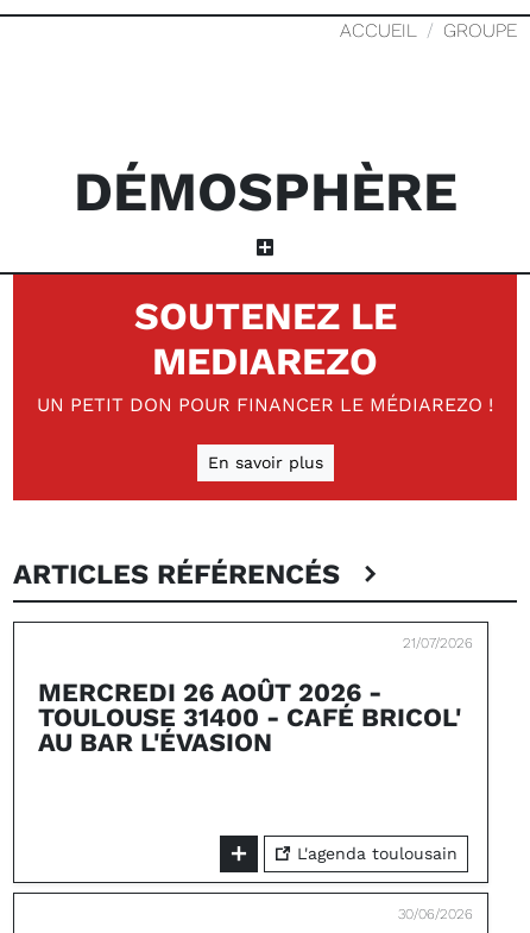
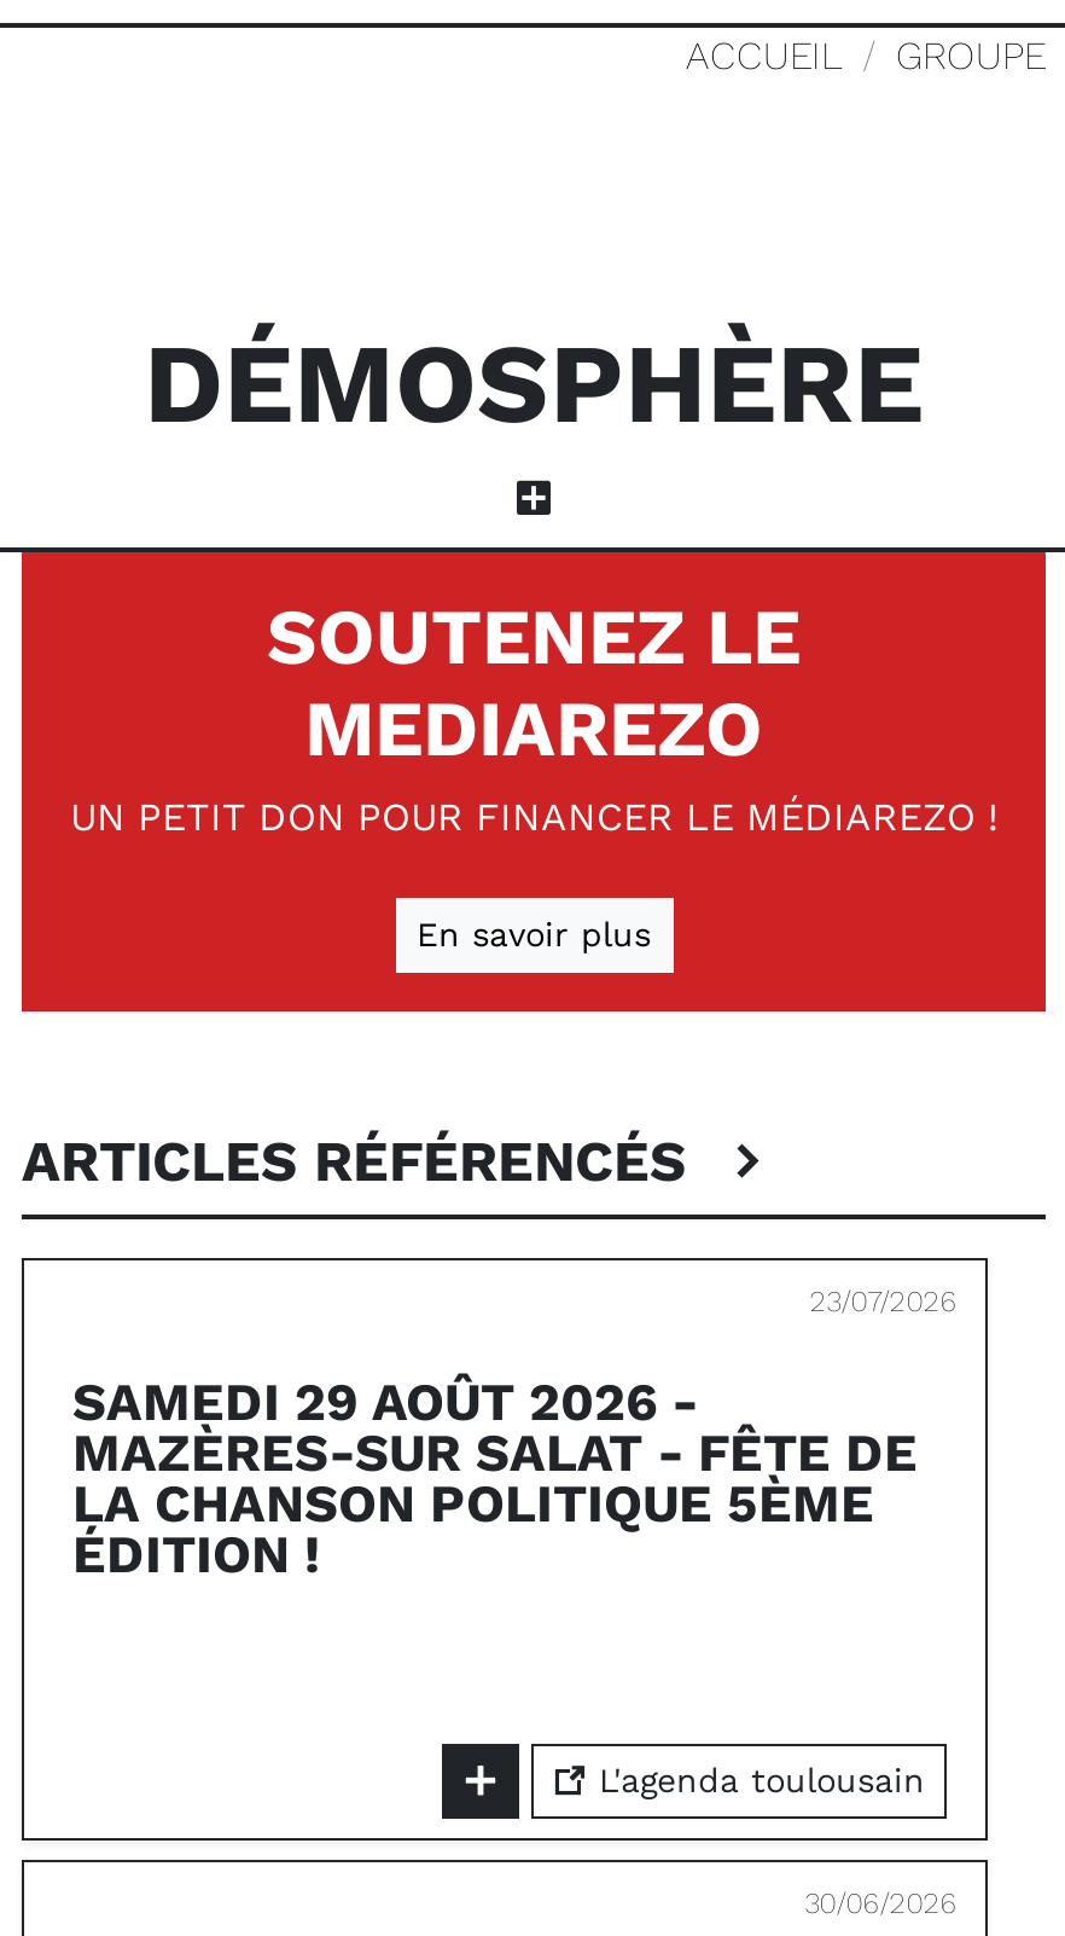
[403,635,473,651] 21/07/2026 -> [809,1285,957,1318] 23/07/2026
[38,677,461,757] MERCREDI 26 AOÛT 2026 - | TOULOUSE 31400 - CAFÉ BRICOL' | AU BAR L'ÉVASION -> [72,1372,918,1584] SAMEDI 29 AOÛT 2026 - | MAZÈRES-SUR SALAT - FÊTE DE | LA CHANSON POLITIQUE 5ÈME | ÉDITION !

